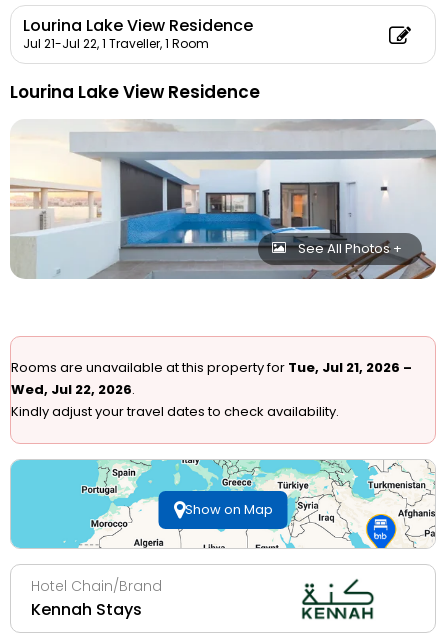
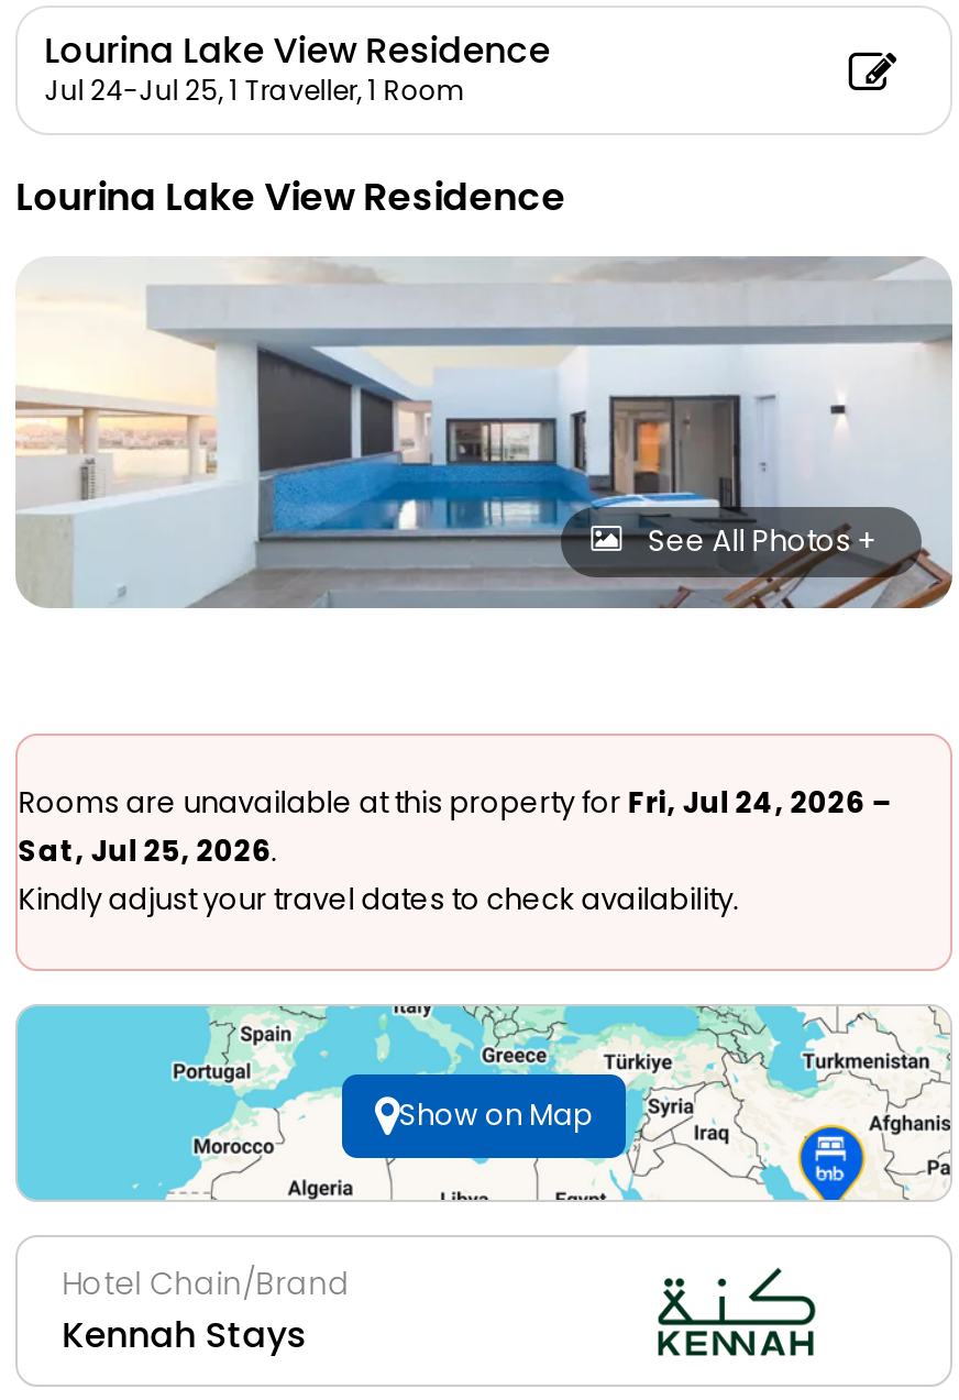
[23,35,209,52] Jul 21-Jul 22, 1 Traveller, 1 Room -> [44,71,465,109] Jul 24-Jul 25, 1 Traveller, 1 Room
[11,358,412,377] Rooms are unavailable at this property for Tue, Jul 21, 2026 – -> [18,782,891,824] Rooms are unavailable at this property for Fri, Jul 24, 2026 –
[11,380,135,399] Wed, Jul 22, 2026. -> [18,830,278,872] Sat, Jul 25, 2026.

